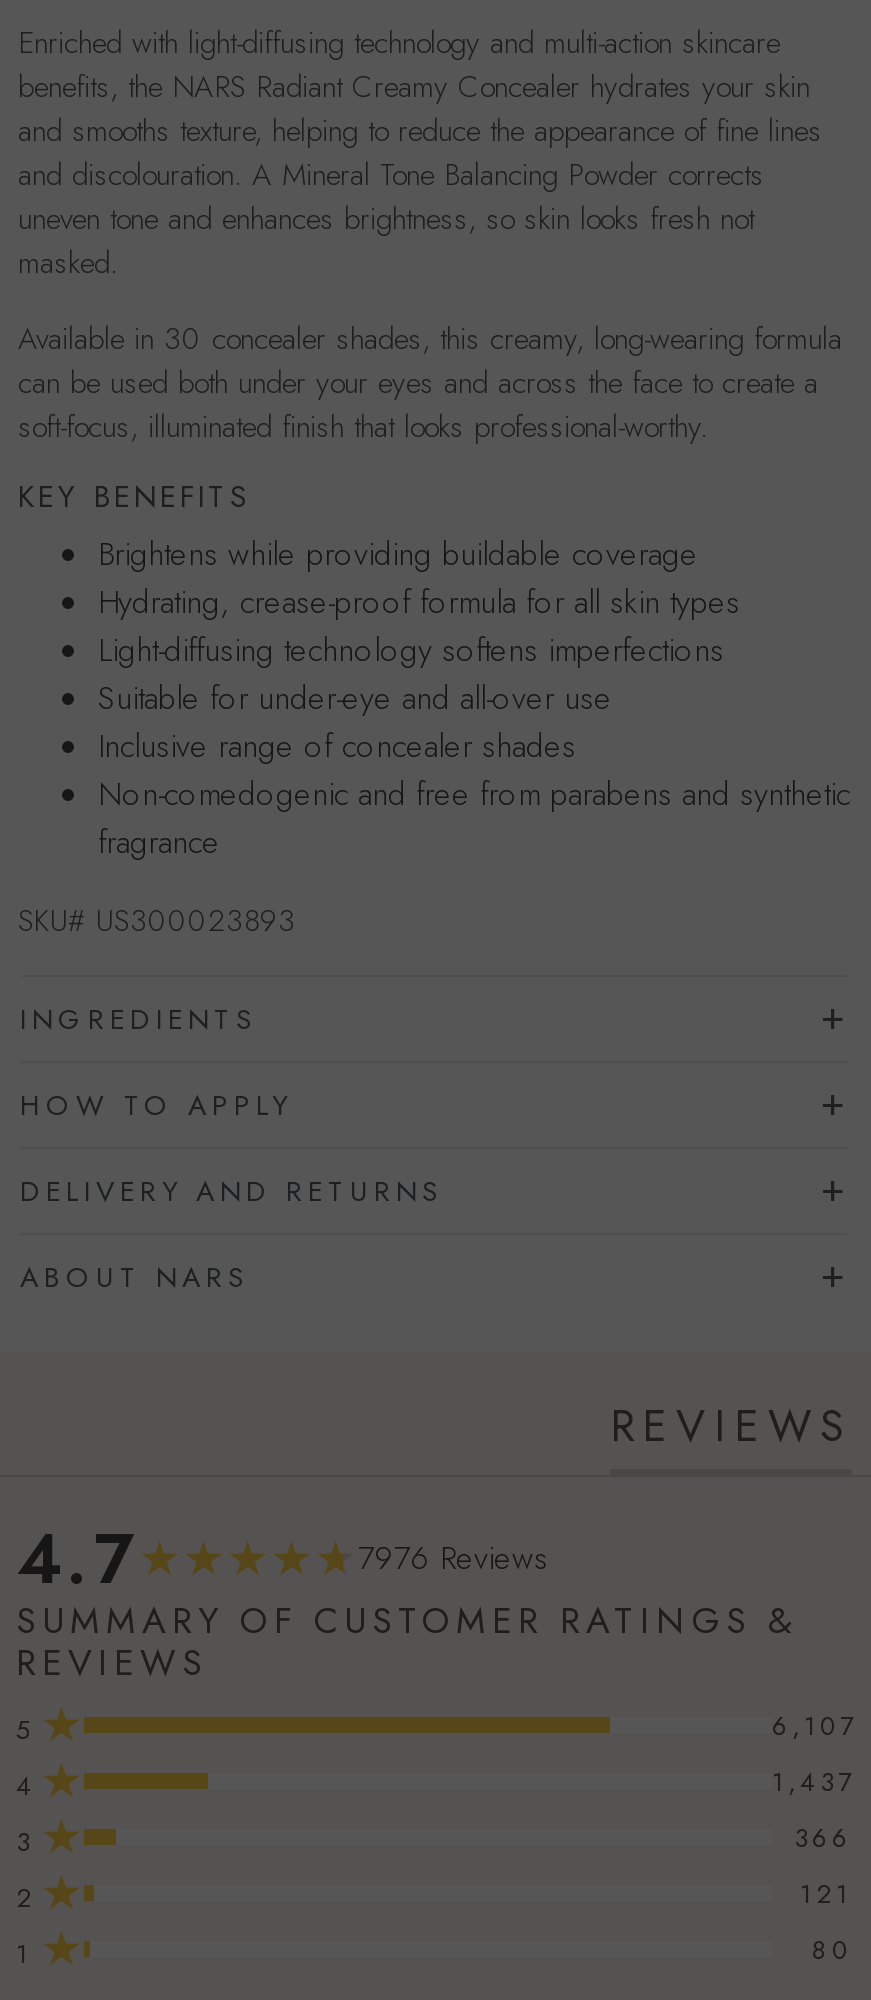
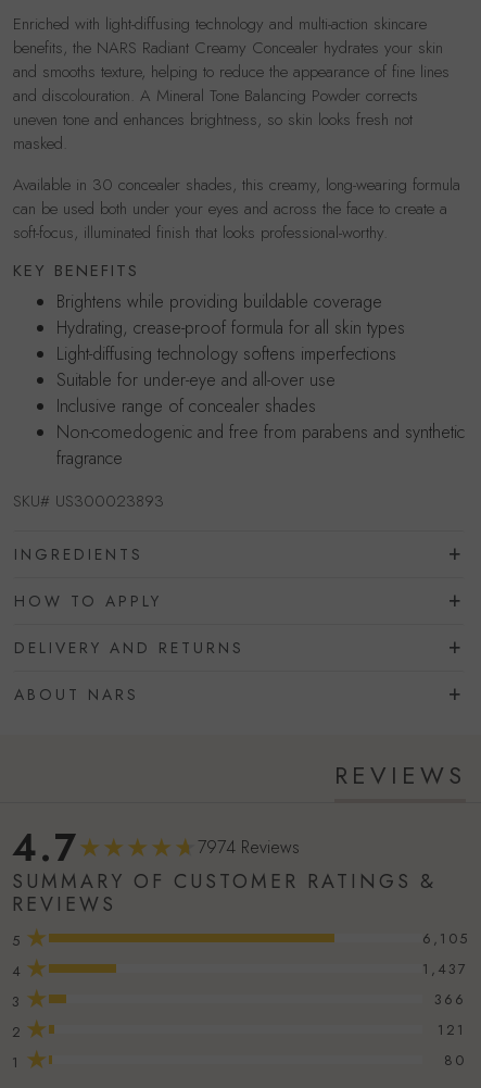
[358,1535,548,1581] 7976 Reviews -> [198,835,300,860] 7974 Reviews
[772,1706,858,1744] 6,107 -> [422,928,469,948] 6,105

